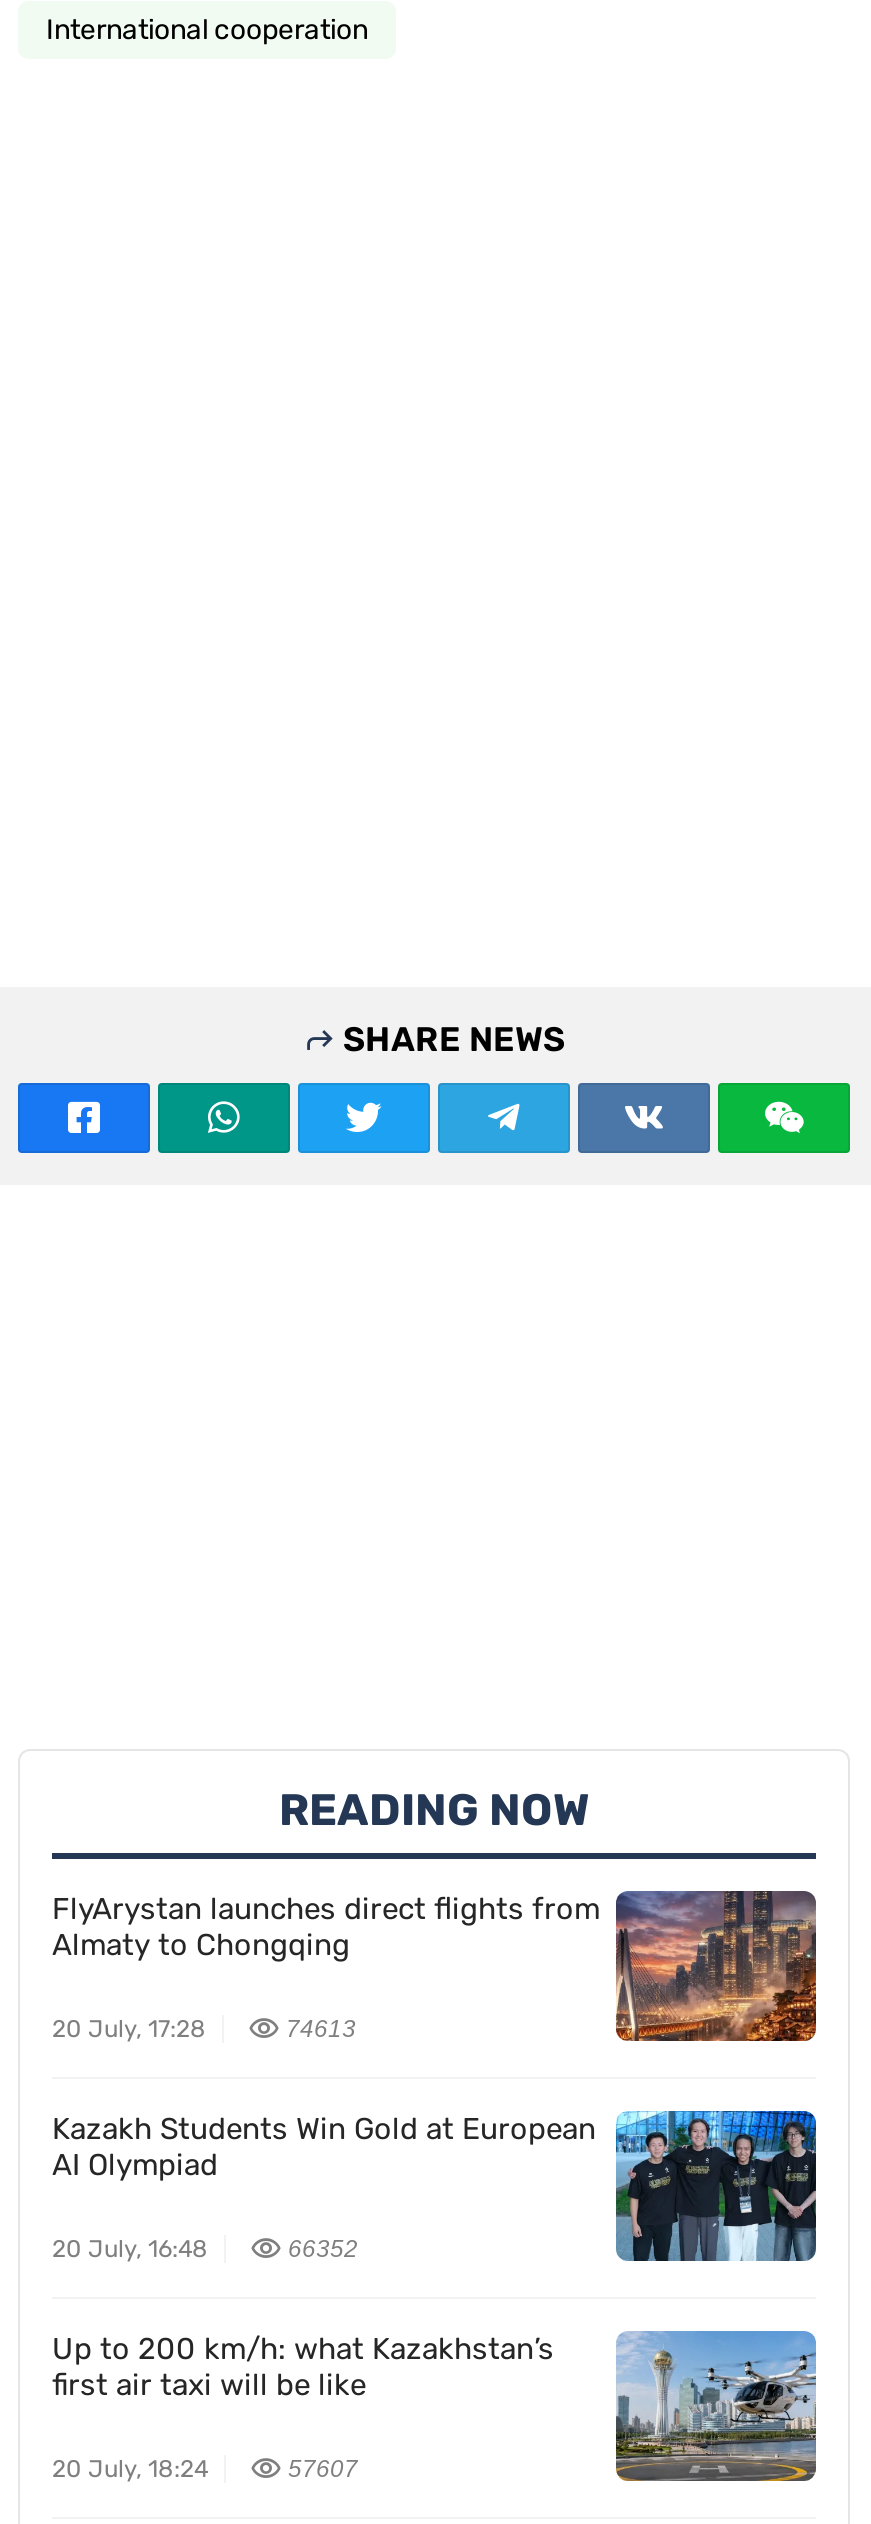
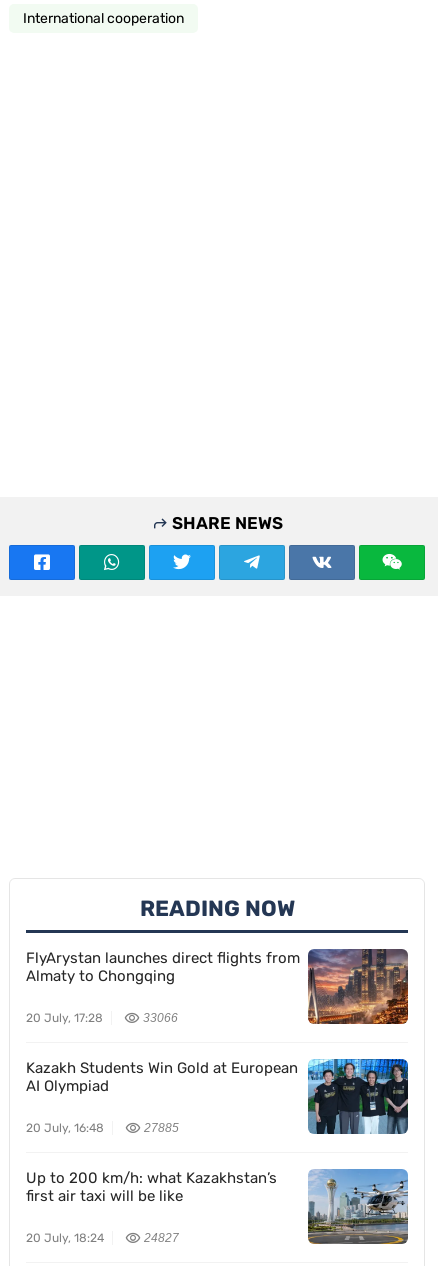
[286,2015,356,2043] 74613 -> [143,1011,178,1025] 33066
[288,2235,358,2263] 66352 -> [144,1121,179,1135] 27885
[288,2455,358,2483] 57607 -> [144,1231,179,1245] 24827

